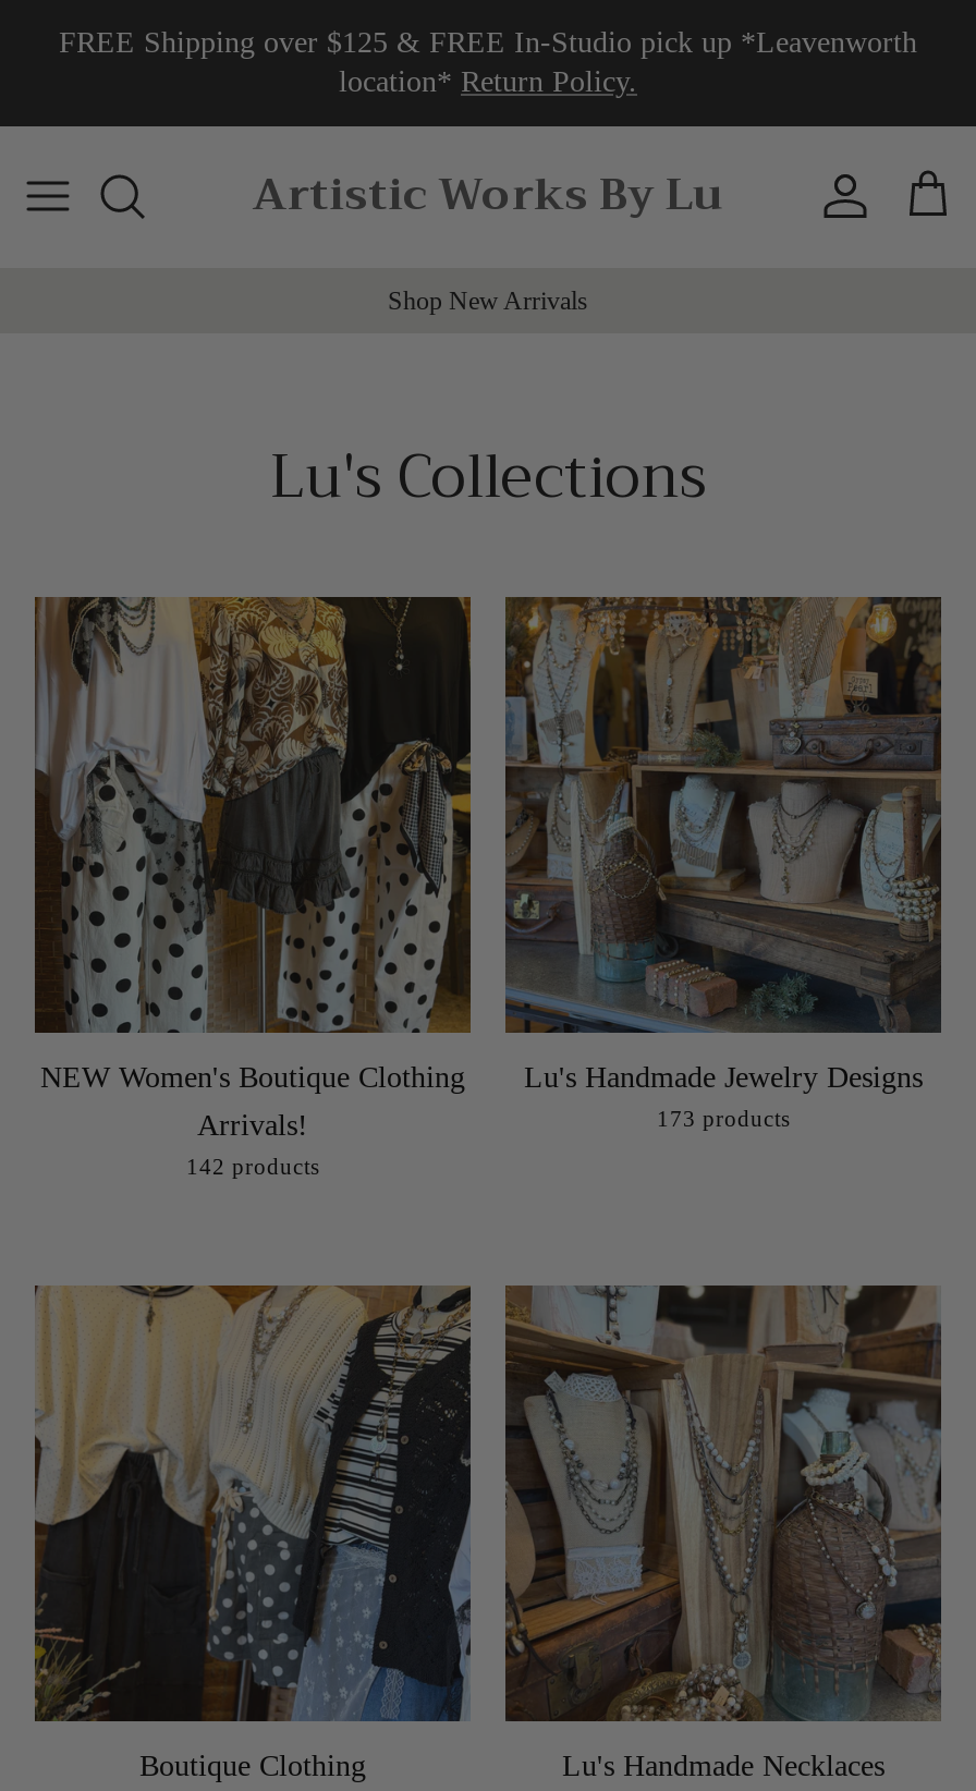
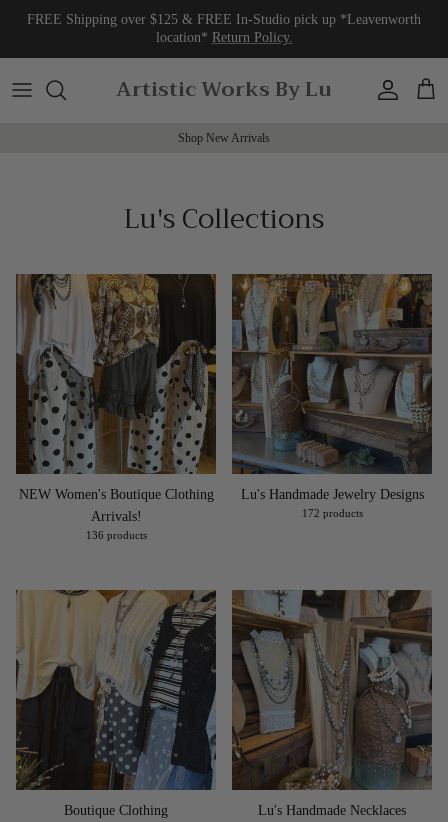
[657,1107,790,1131] 173 products -> [301,508,362,519] 172 products
[186,1155,319,1179] 142 products -> [85,530,146,541] 136 products

